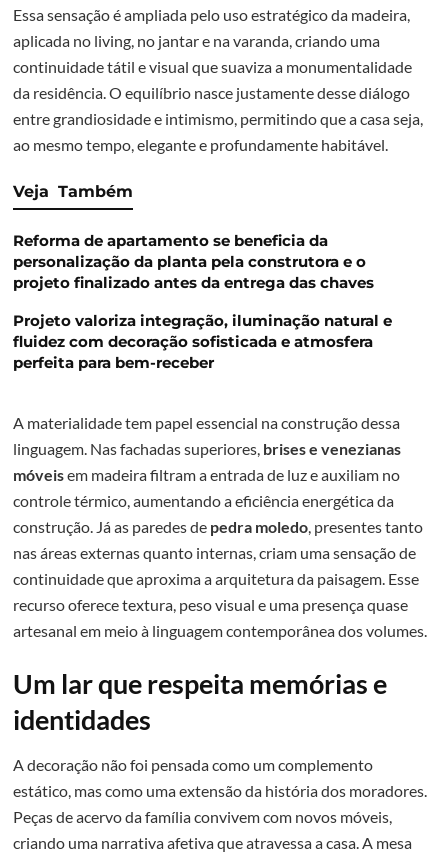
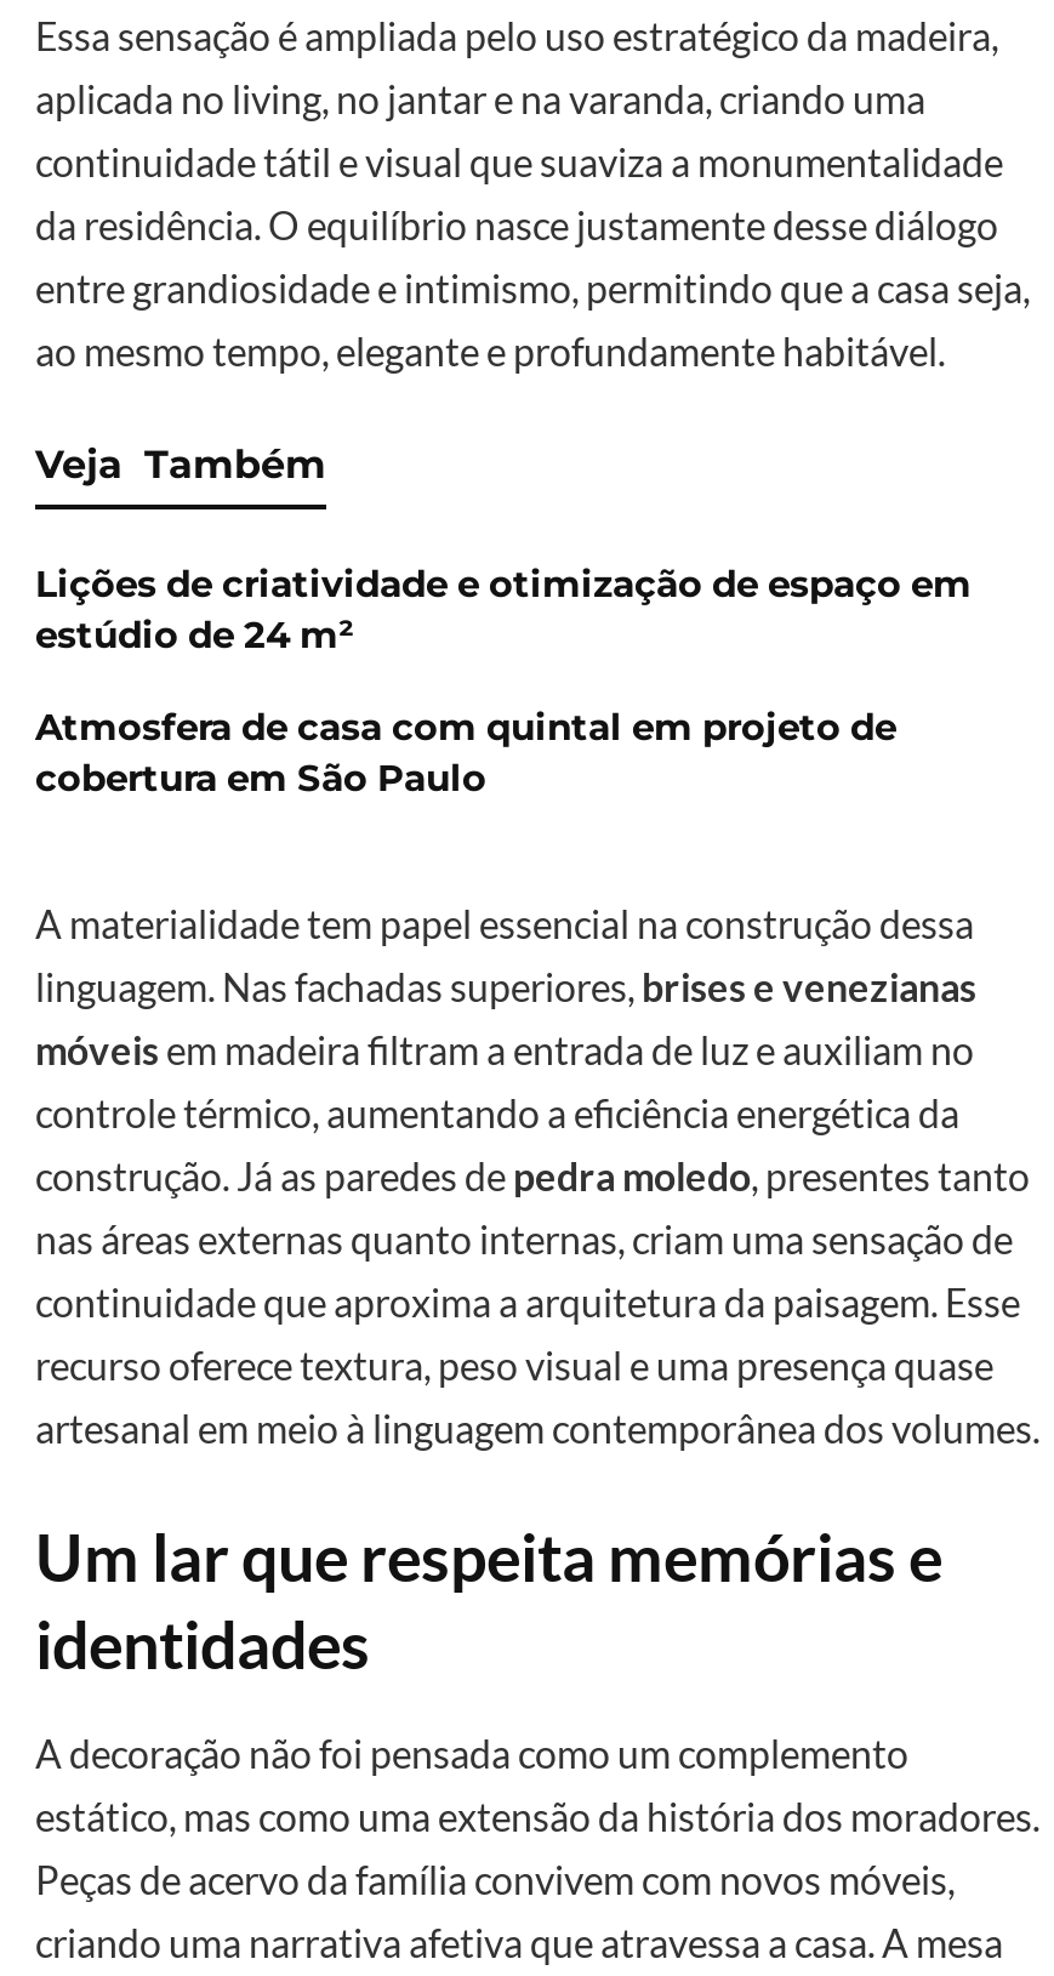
[13,231,374,292] Reforma de apartamento se beneficia da | personalização da planta pela construtora e o | projeto finalizado antes da entrega das chaves -> [35,559,972,656] Lições de criatividade e otimização de espaço em | estúdio de 24 m²
[13,311,392,372] Projeto valoriza integração, iluminação natural e | fluidez com decoração sofisticada e atmosfera | perfeita para bem-receber -> [35,703,896,800] Atmosfera de casa com quintal em projeto de | cobertura em São Paulo

